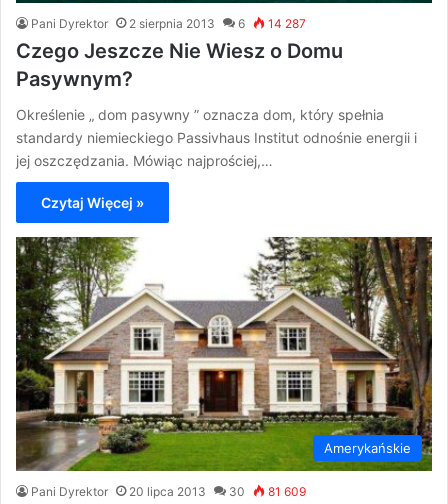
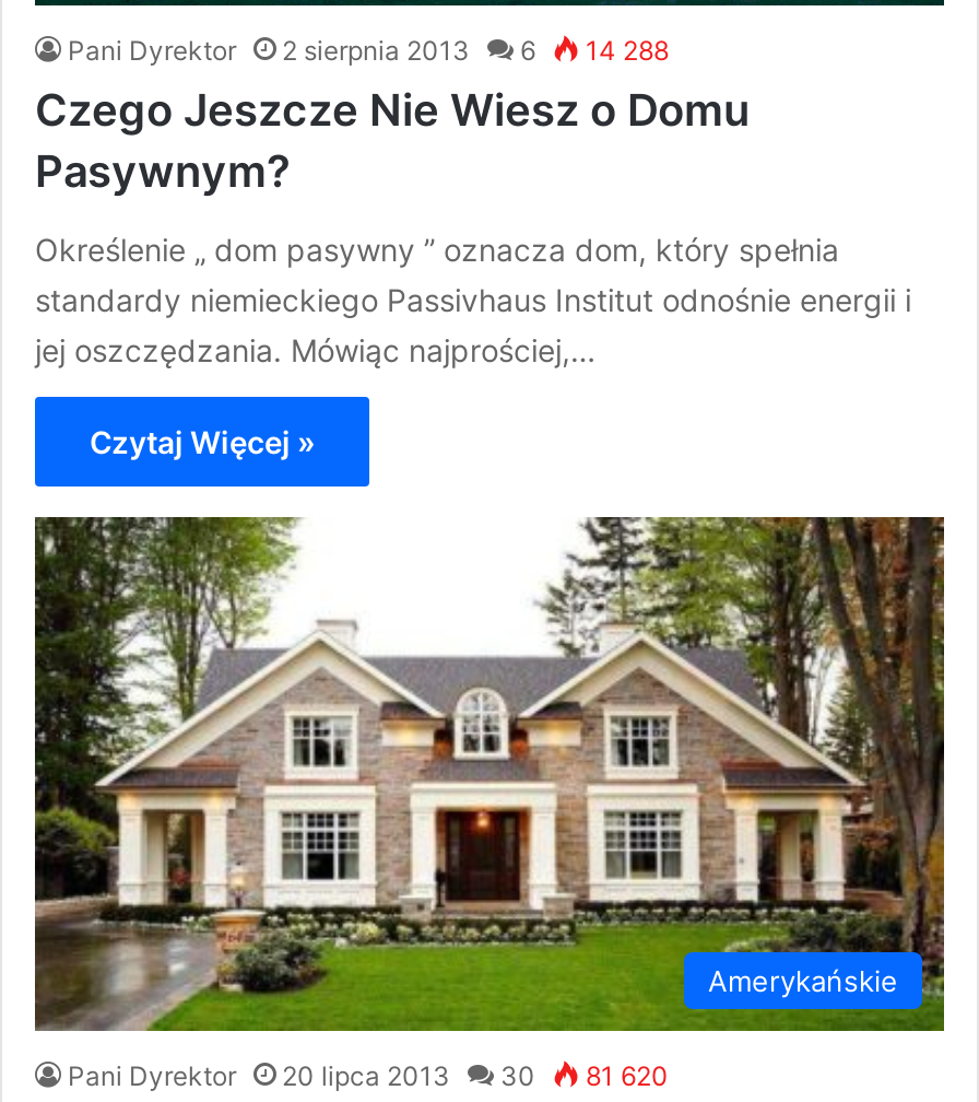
[31,16,306,31] Pani Dyrektor 2 sierpnia 2013 6 14 287 -> [68,34,669,67] Pani Dyrektor 2 sierpnia 2013 6 14 288
[31,484,306,499] Pani Dyrektor 20 lipca 2013 30 81 609 -> [68,1059,669,1092] Pani Dyrektor 20 lipca 2013 30 81 620

